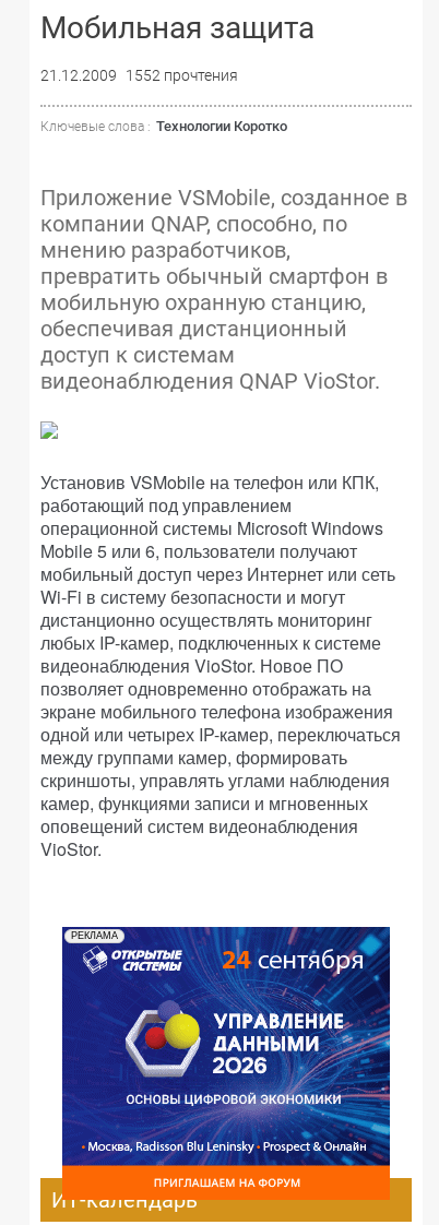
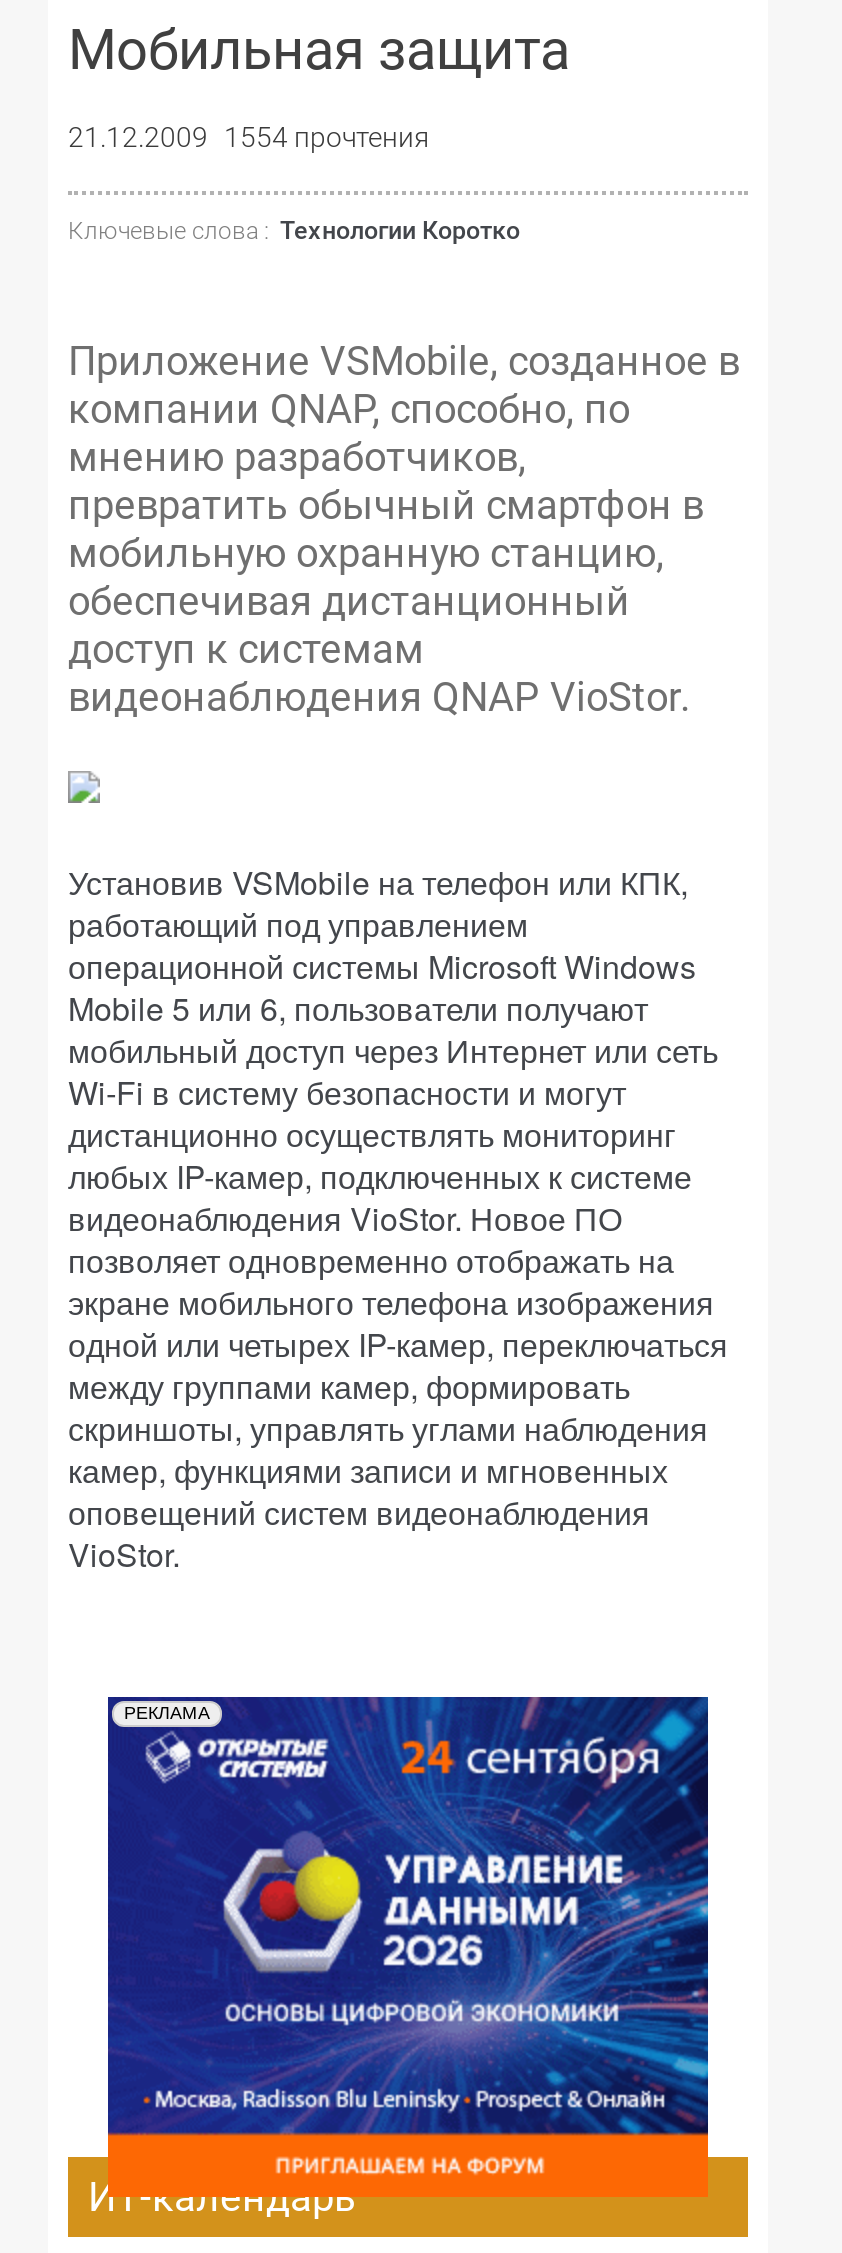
[40,67,238,84] 21.12.2009 1552 прочтения -> [68,121,430,153] 21.12.2009 1554 прочтения

